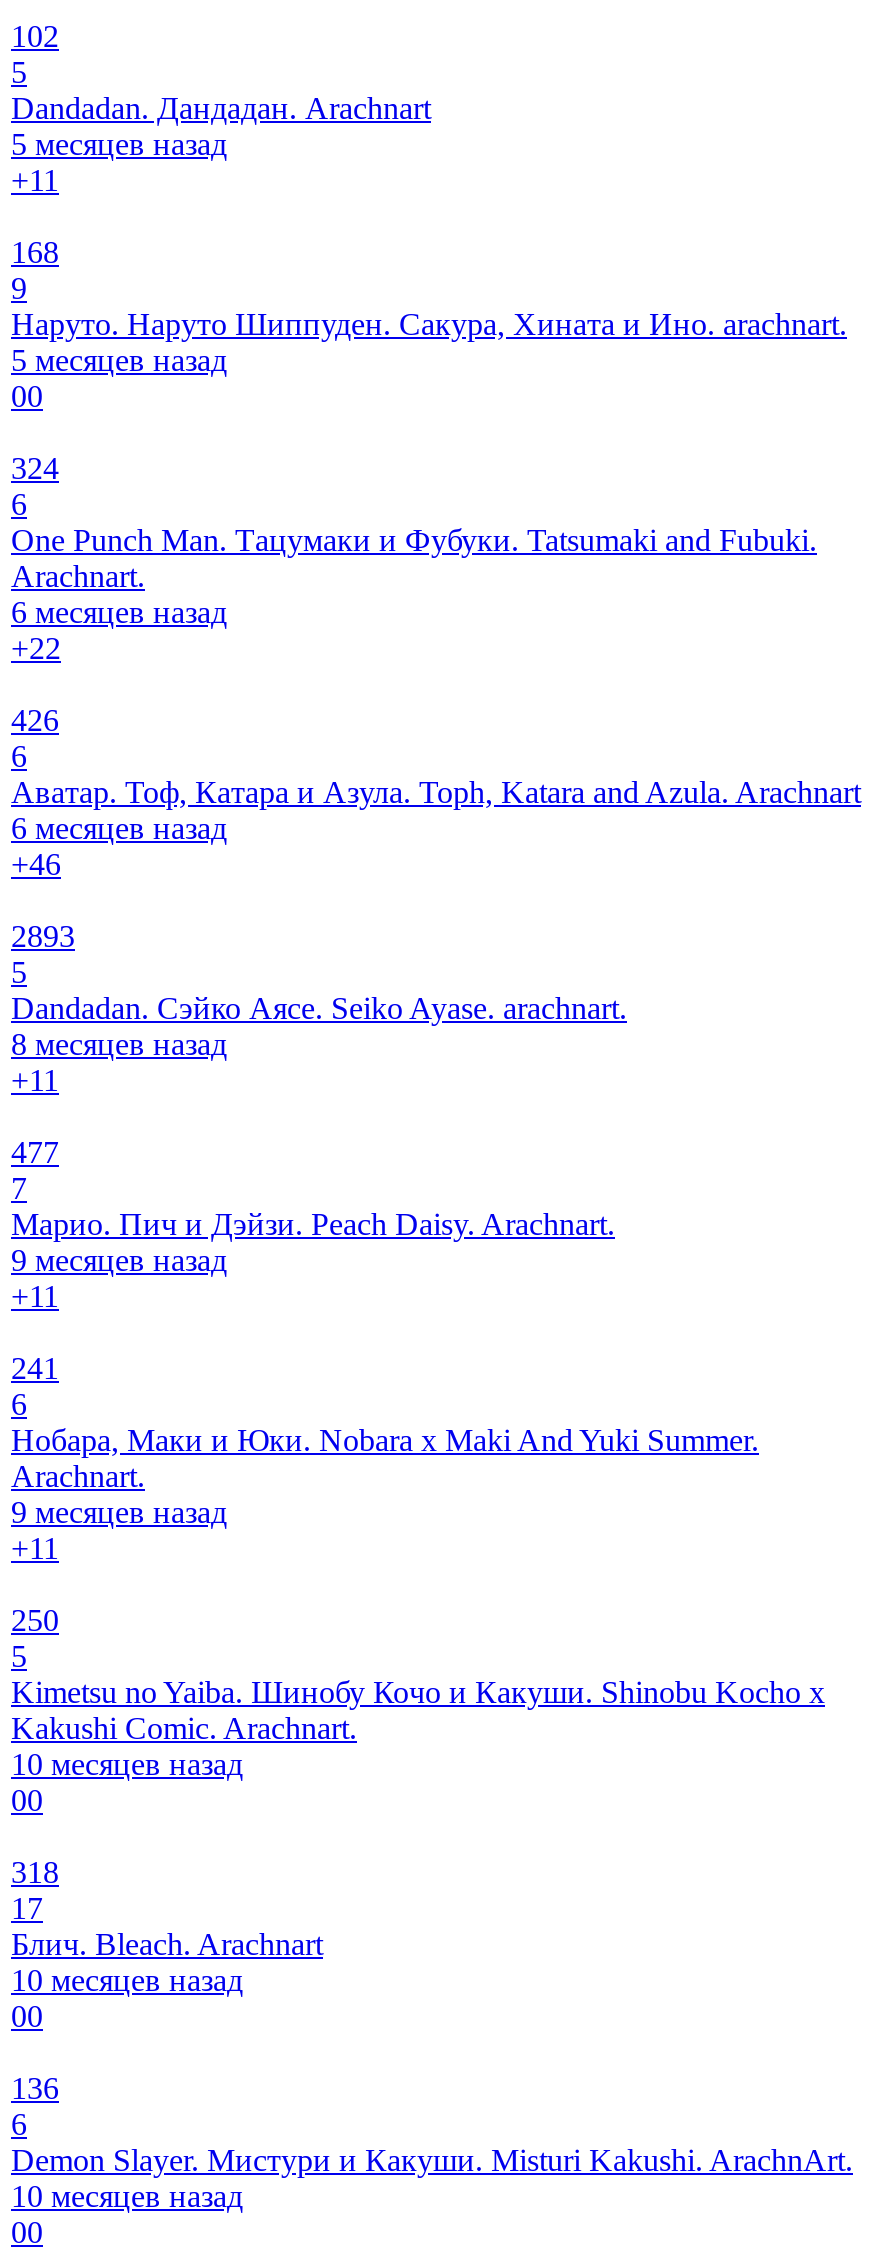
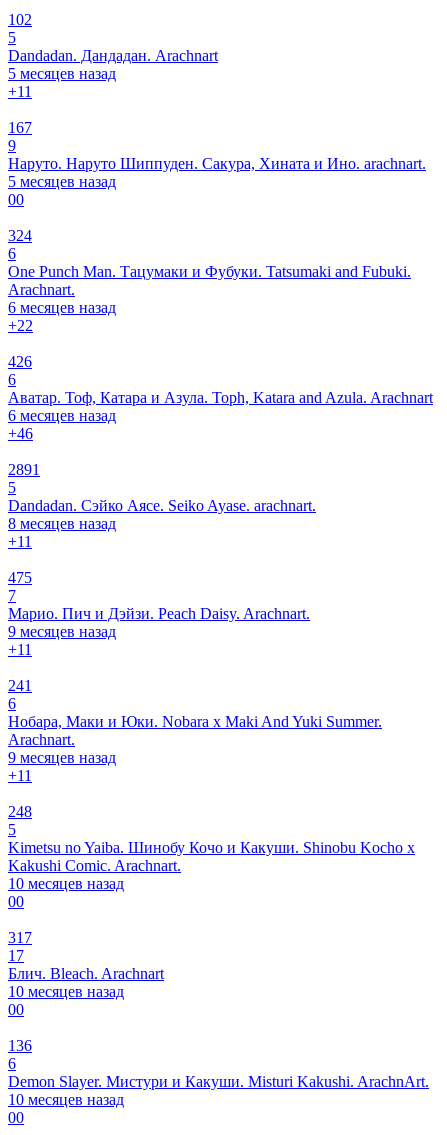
[11,235,59,269] 168 -> [8,119,32,136] 167
[11,919,75,953] 2893 -> [8,461,40,478] 2891
[11,1135,59,1169] 477 -> [8,569,32,586] 475
[11,1603,59,1637] 250 -> [8,803,32,820] 248
[11,1855,59,1889] 318 -> [8,929,32,946] 317

